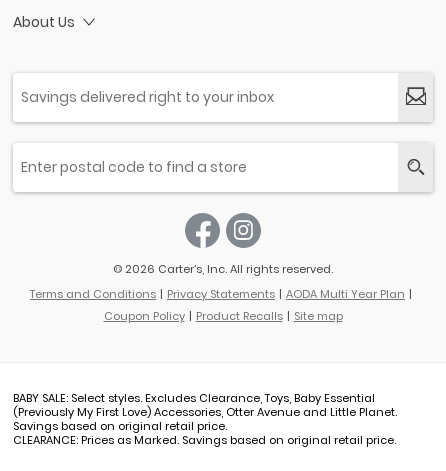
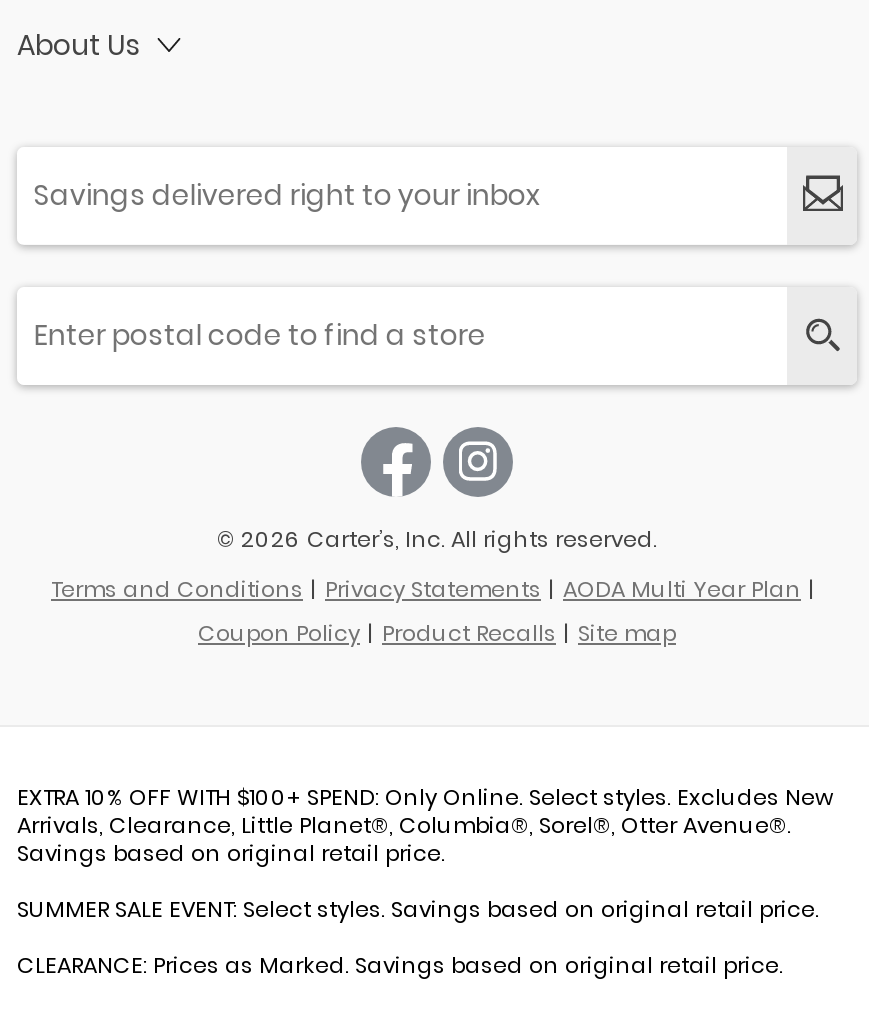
[13,390,397,420] BABY SALE: Select styles. Excludes Clearance, Toys, Baby Essential | (Previously My First Love) Accessories, Otter Avenue and Little Planet. -> [17,781,833,841] EXTRA 10% OFF WITH $100+ SPEND: Only Online. Select styles. Excludes New | Arrivals, Clearance, Little Planet®, Columbia®, Sorel®, Otter Avenue®.
none -> [17,893,819,925] SUMMER SALE EVENT: Select styles. Savings based on original retail price.

